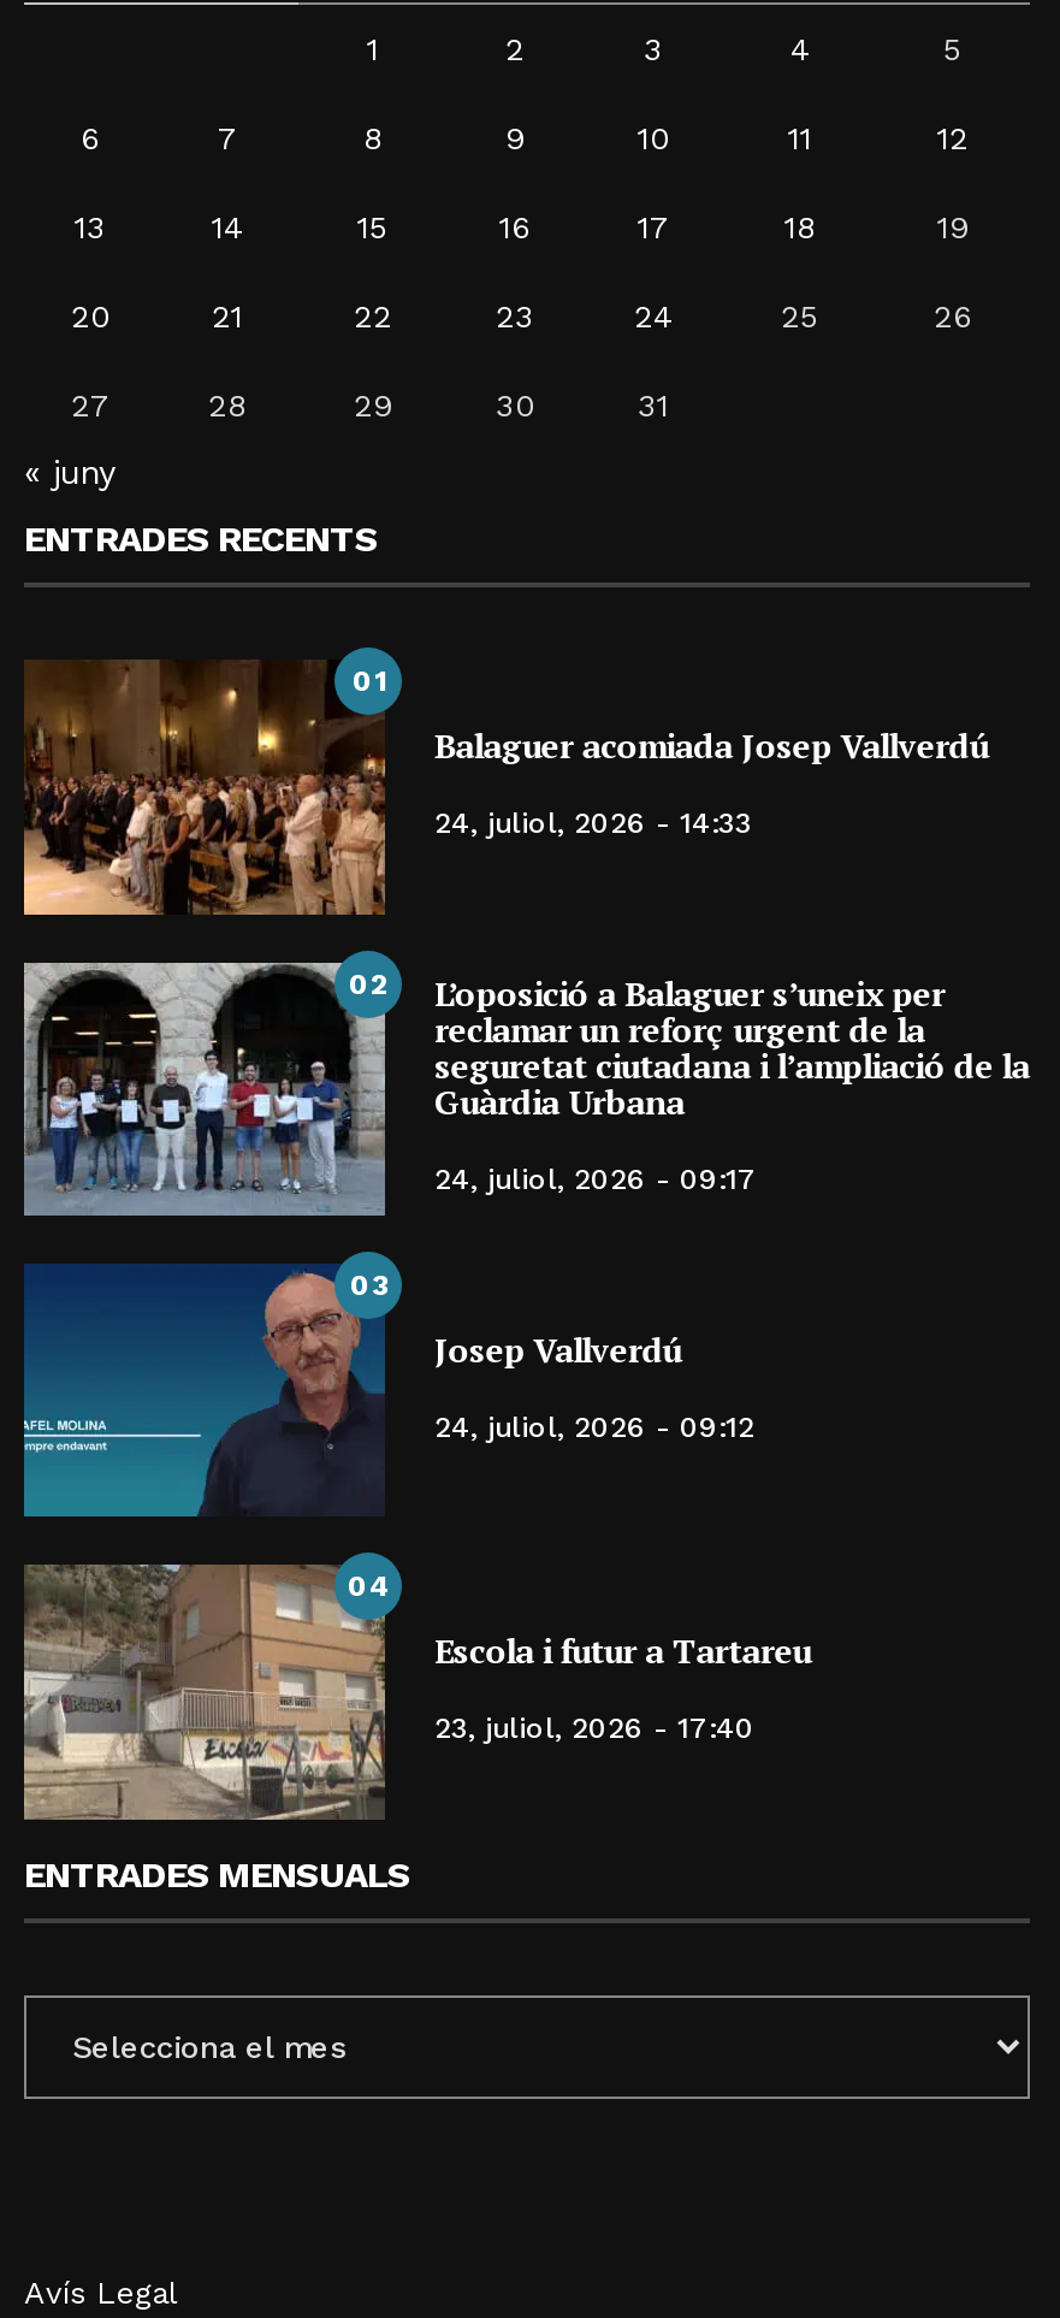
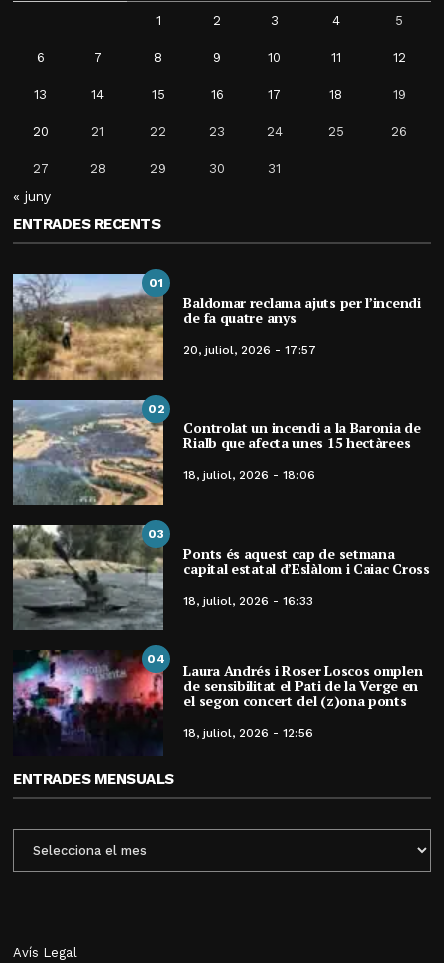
[22,660,988,917] [image] | Balaguer acomiada Josep Vallverdú -> [12,273,421,381] [image] | Baldomar reclama ajuts per l’incendi | de fa quatre anys
[434,808,752,841] 24, juliol, 2026 - 14:33 -> [183,343,316,357] 20, juliol, 2026 - 17:57
[22,960,1029,1218] [image] | L’oposició a Balaguer s’uneix per | reclamar un reforç urgent de la | seguretat ciutadana i l’ampliació de la | Guàrdia Urbana -> [12,400,421,506] [image] | Controlat un incendi a la Baronia de | Rialb que afecta unes 15 hectàrees
[434,1163,757,1197] 24, juliol, 2026 - 09:17 -> [183,468,315,482] 18, juliol, 2026 - 18:06
[22,1264,681,1519] [image] | Josep Vallverdú -> [12,524,430,631] [image] | Ponts és aquest cap de setmana | capital estatal d’Eslàlom i Caiac Cross
[434,1411,754,1444] 24, juliol, 2026 - 09:12 -> [183,594,313,608] 18, juliol, 2026 - 16:33
[22,1562,811,1822] [image] | Escola i futur a Tartareu -> [12,650,422,756] [image] | Laura Andrés i Roser Loscos omplen | de sensibilitat el Pati de la Verge en | el segon concert del (z)ona ponts
[434,1712,754,1746] 23, juliol, 2026 - 17:40 -> [183,726,313,740] 18, juliol, 2026 - 12:56

